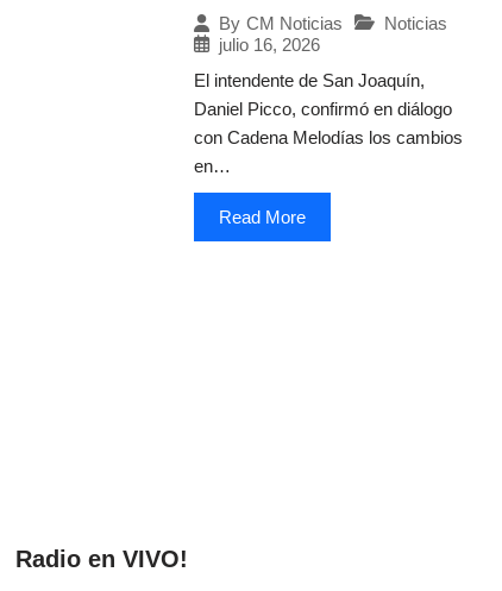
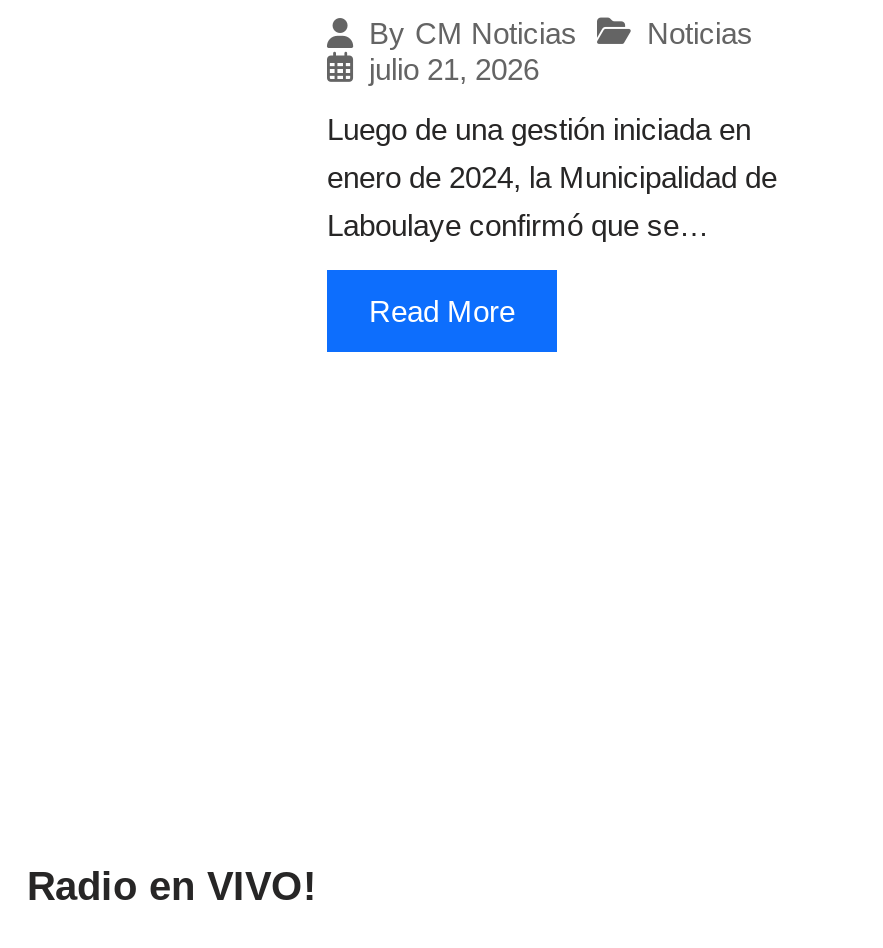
[219,34,320,54] julio 16, 2026 -> [369,52,539,86] julio 21, 2026
[194,70,463,176] El intendente de San Joaquín, | Daniel Picco, confirmó en diálogo | con Cadena Melodías los cambios | en… -> [327,112,777,242] Luego de una gestión iniciada en | enero de 2024, la Municipalidad de | Laboulaye confirmó que se…

